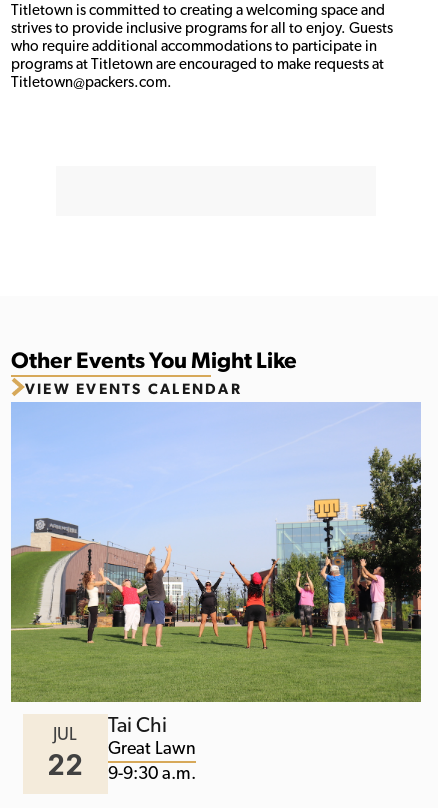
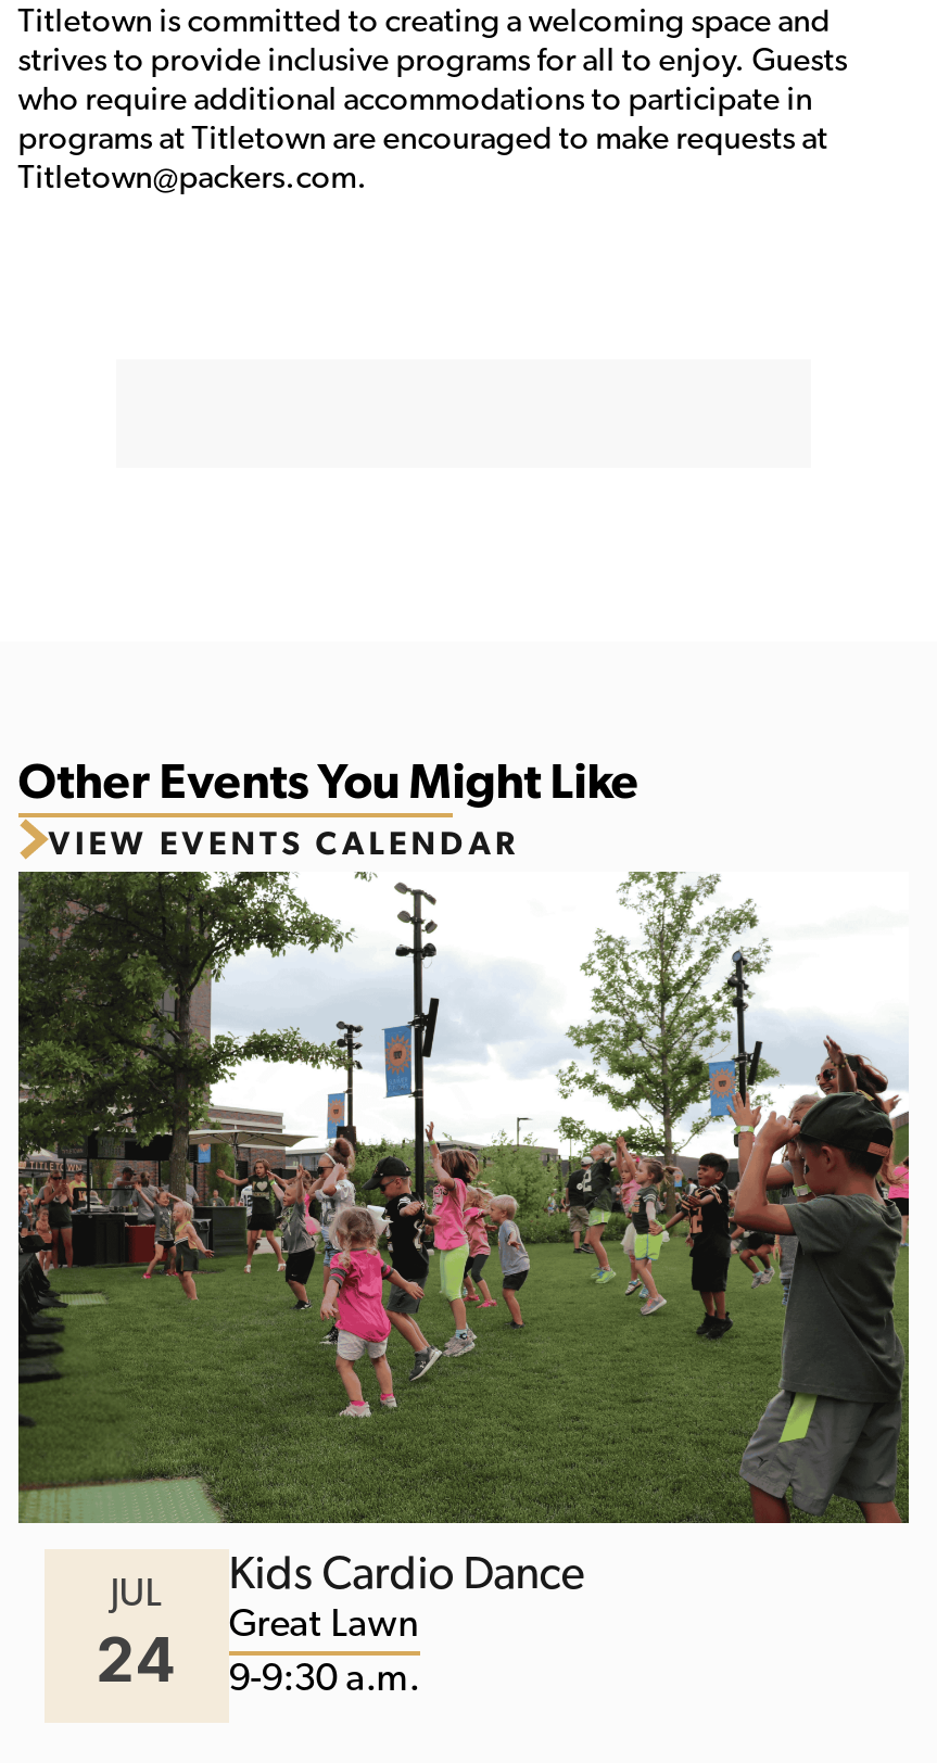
[10,401,422,736] [image] | Tai Chi -> [16,868,911,1597] [image] | Kids Cardio Dance
[47,740,196,783] 22 Great Lawn 9-9:30 a.m. -> [96,1606,420,1699] 24 Great Lawn 9-9:30 a.m.

